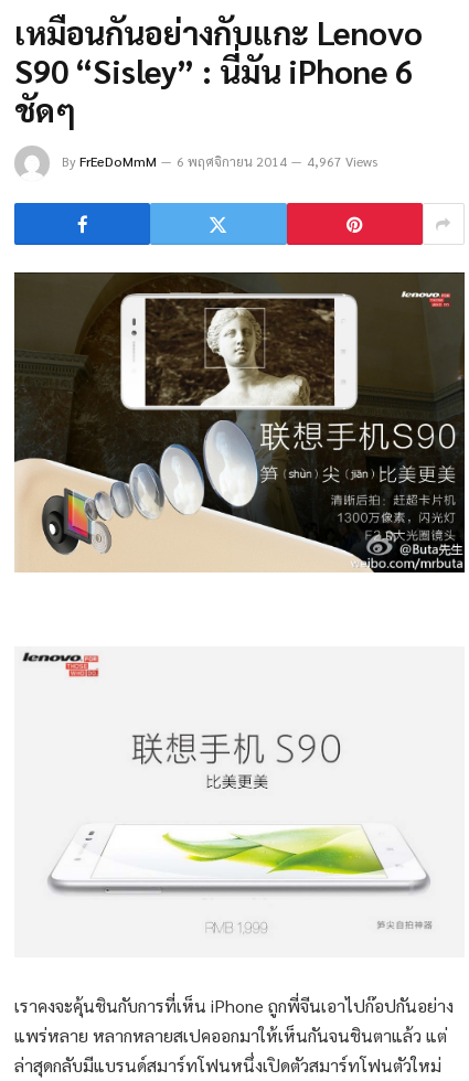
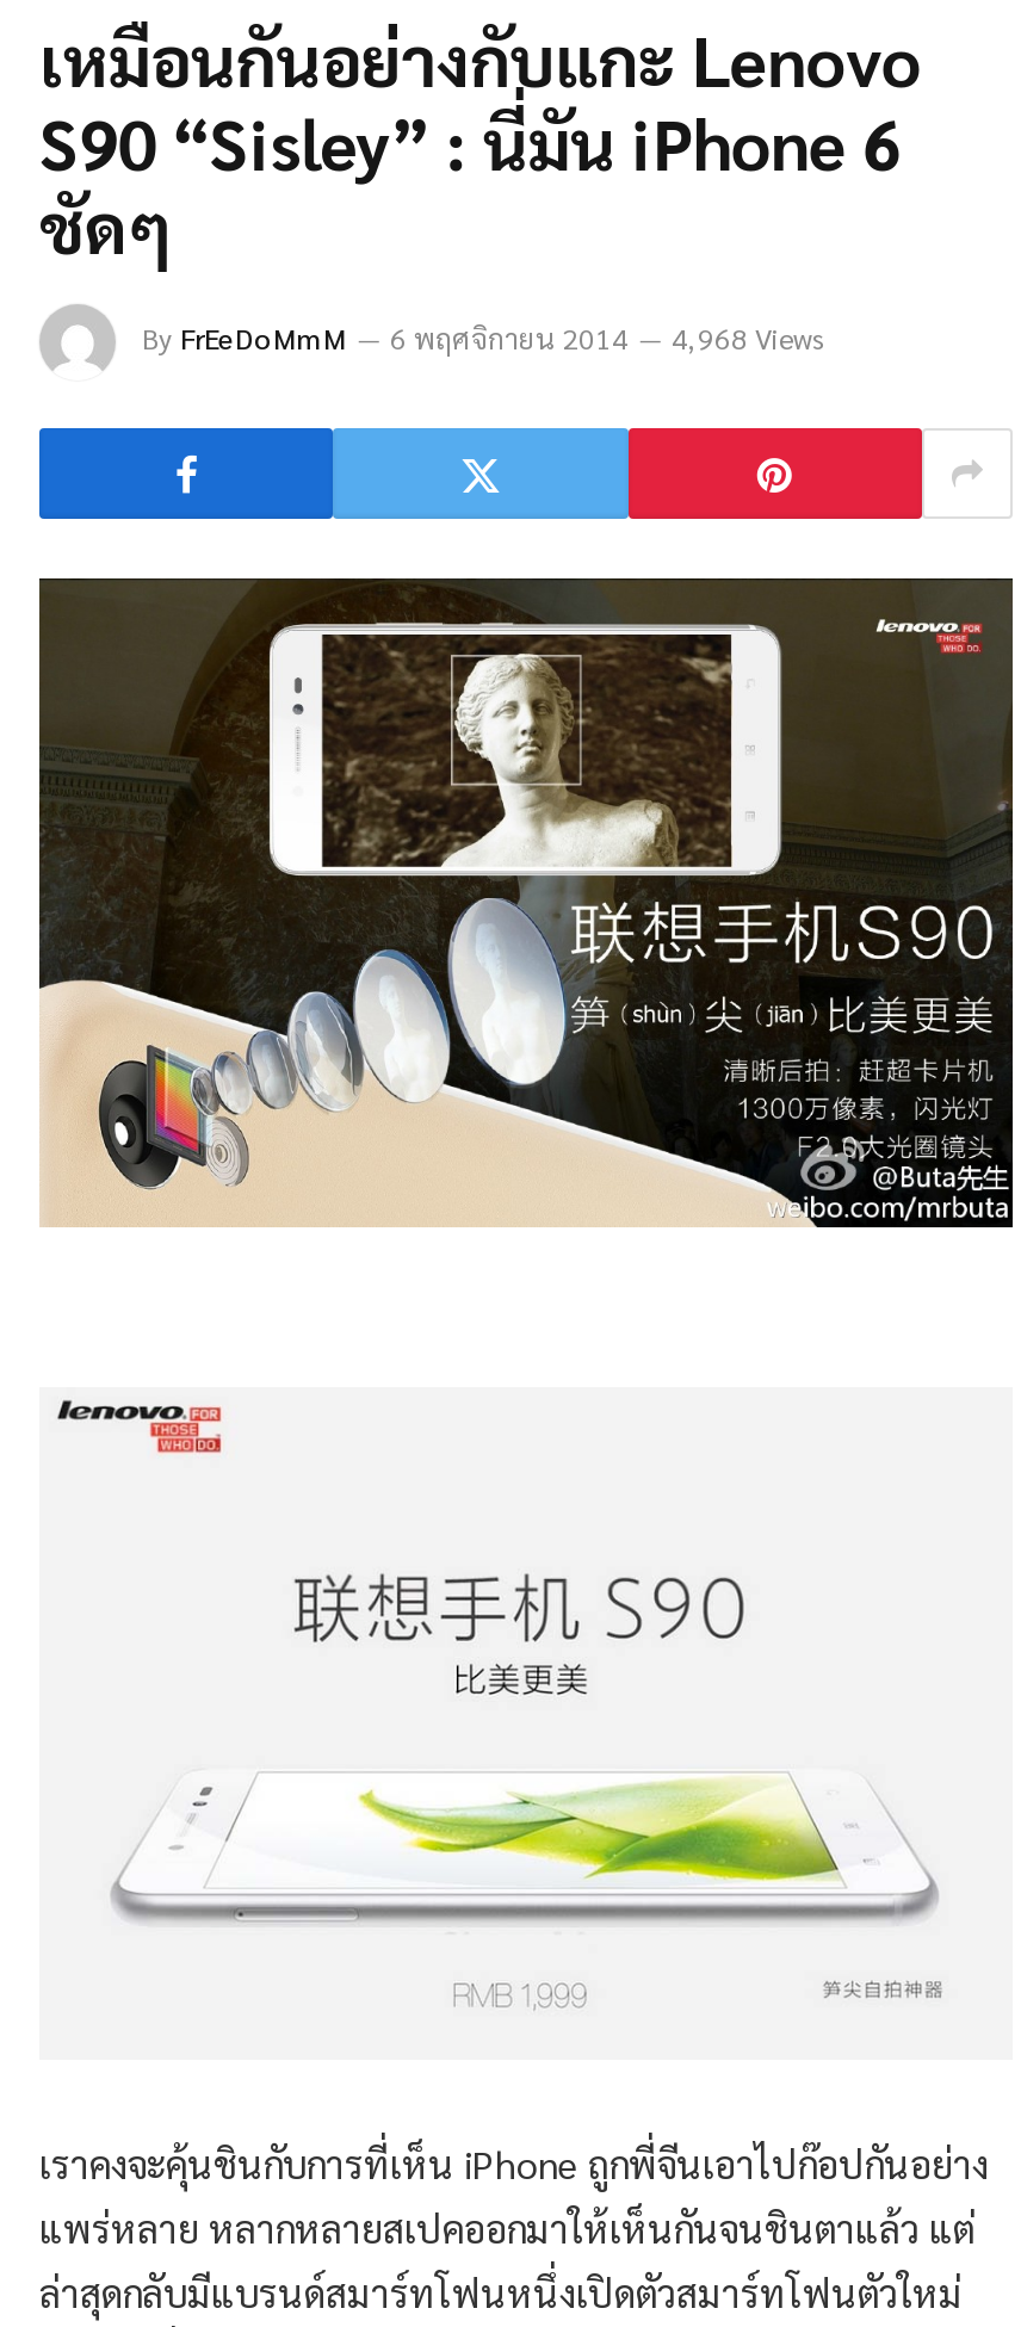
[62,152,377,170] By FrEeDoMmM 6 พฤศจิกายน 2014 4,967 Views -> [142,319,824,357] By FrEeDoMmM 6 พฤศจิกายน 2014 4,968 Views

